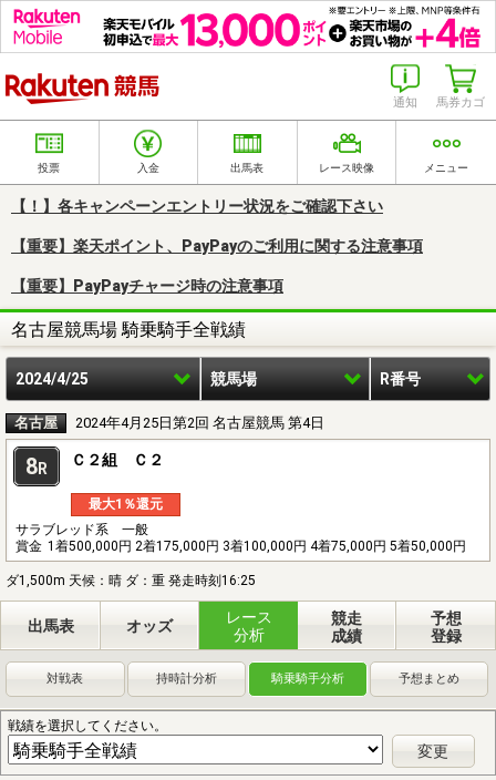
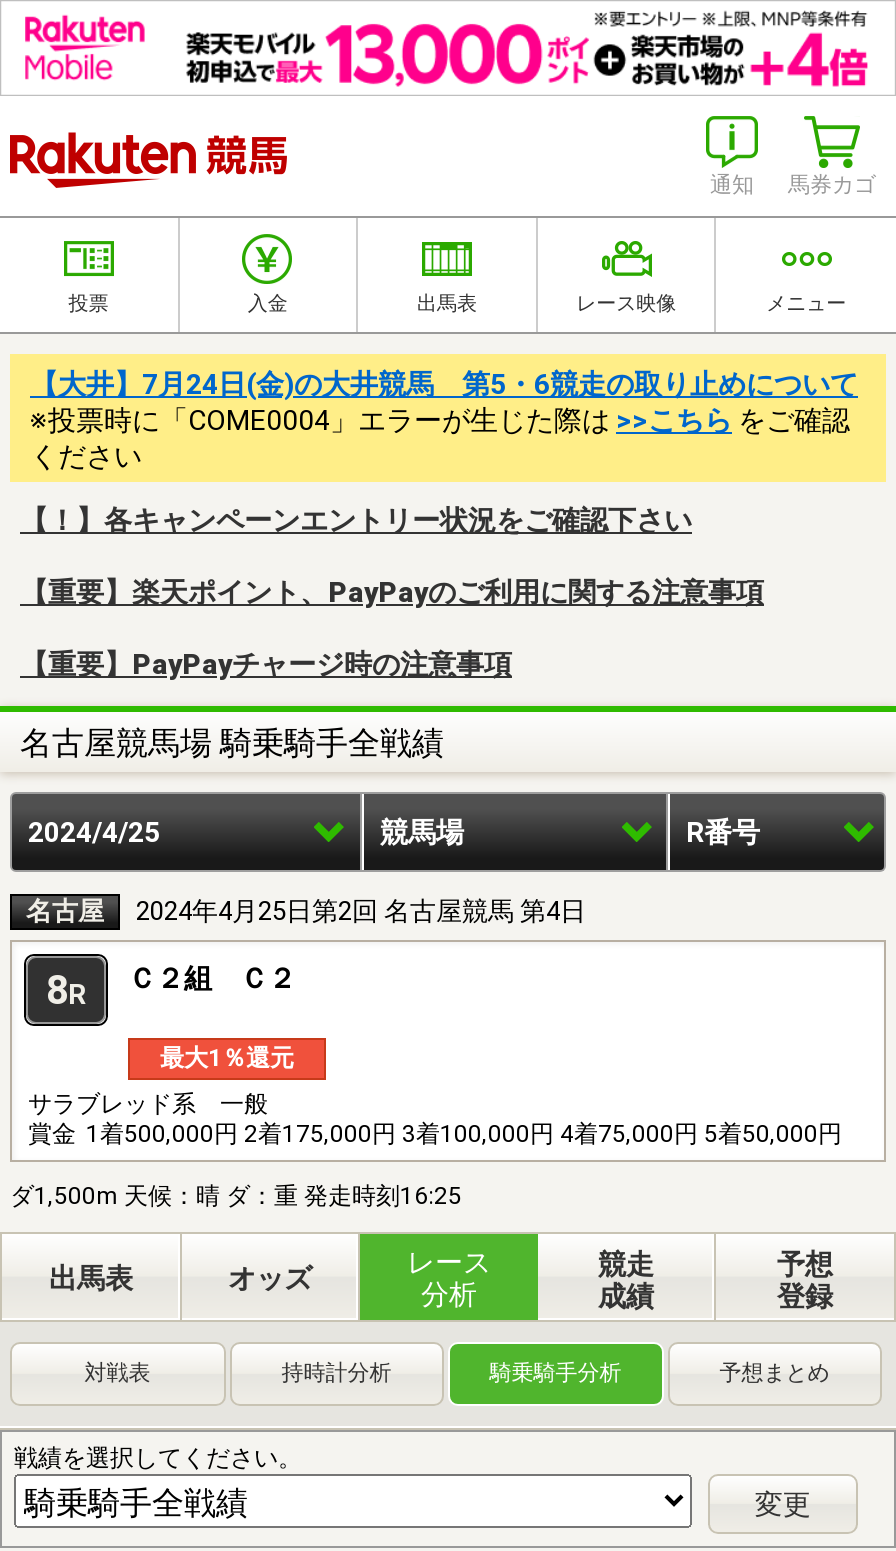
none -> [30,368,858,472] 【大井】7月24日(金)の大井競馬 第5・6競走の取り止めについて | ※投票時に「COME0004」エラーが生じた際は>>こちらをご確認 | ください

